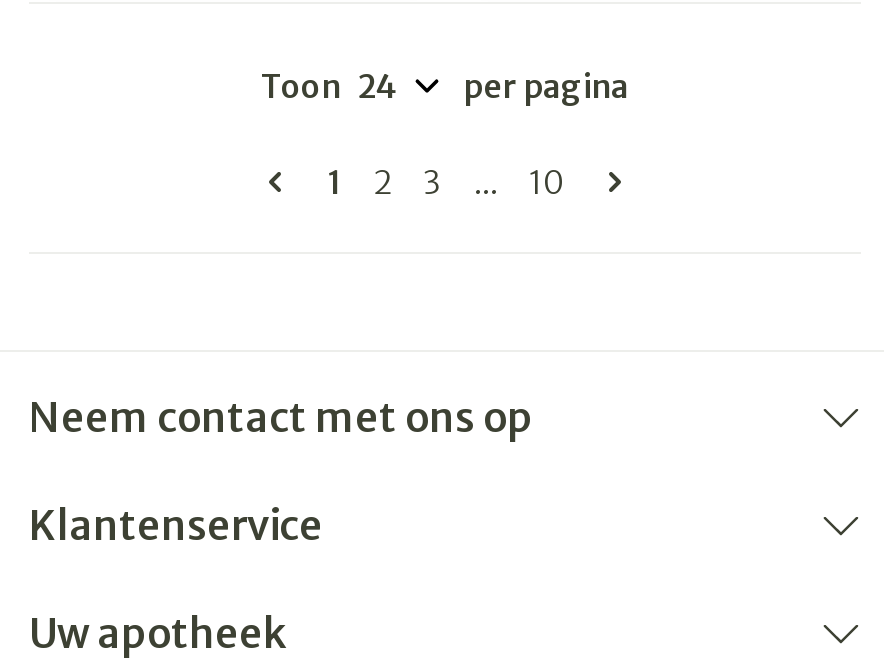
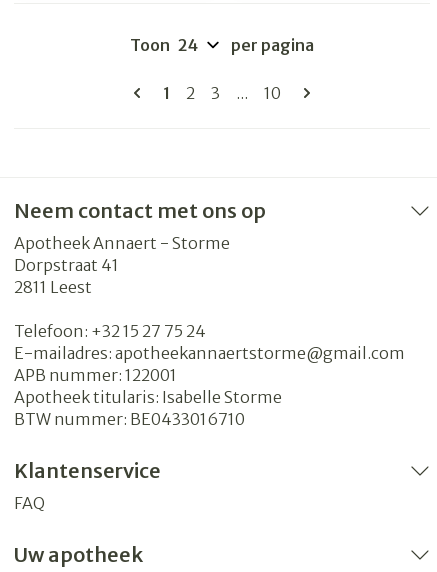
none -> [14,233,405,429] Apotheek Annaert - Storme | Dorpstraat 41 | 2811 Leest | Telefoon: +32 15 27 75 24 | E-mailadres: apotheekannaertstorme@gmail.com | APB nummer: 122001 | Apotheek titularis: Isabelle Storme | BTW nummer: BE0433016710
none -> [14,493,45,513] FAQ

